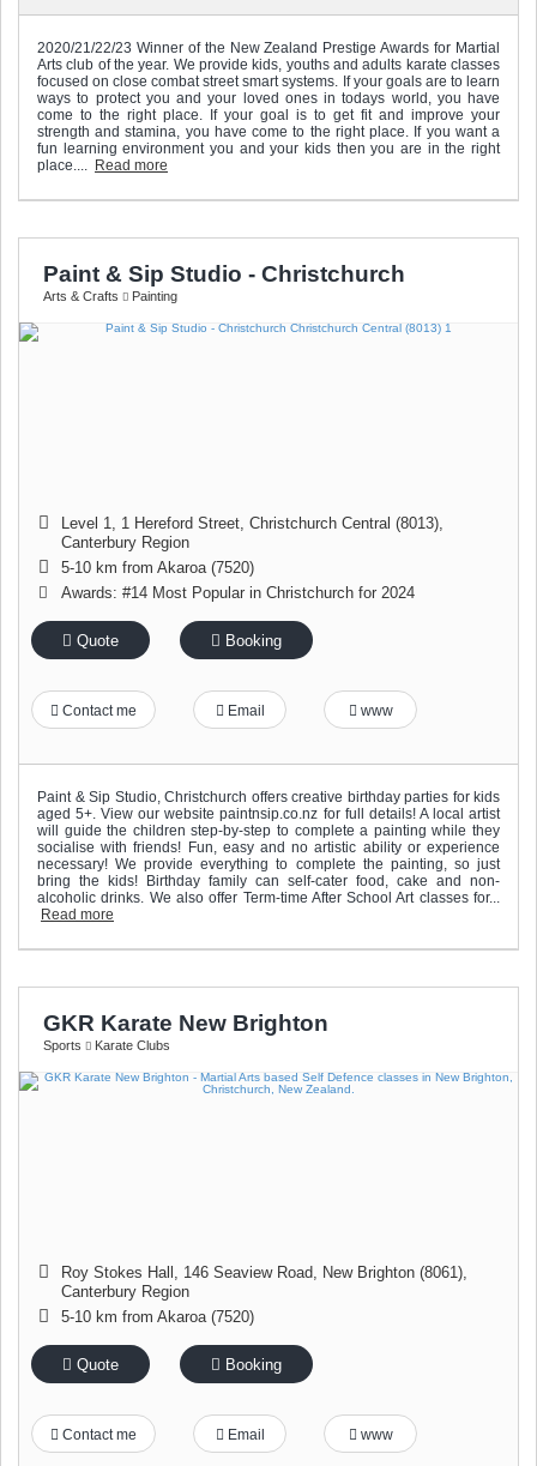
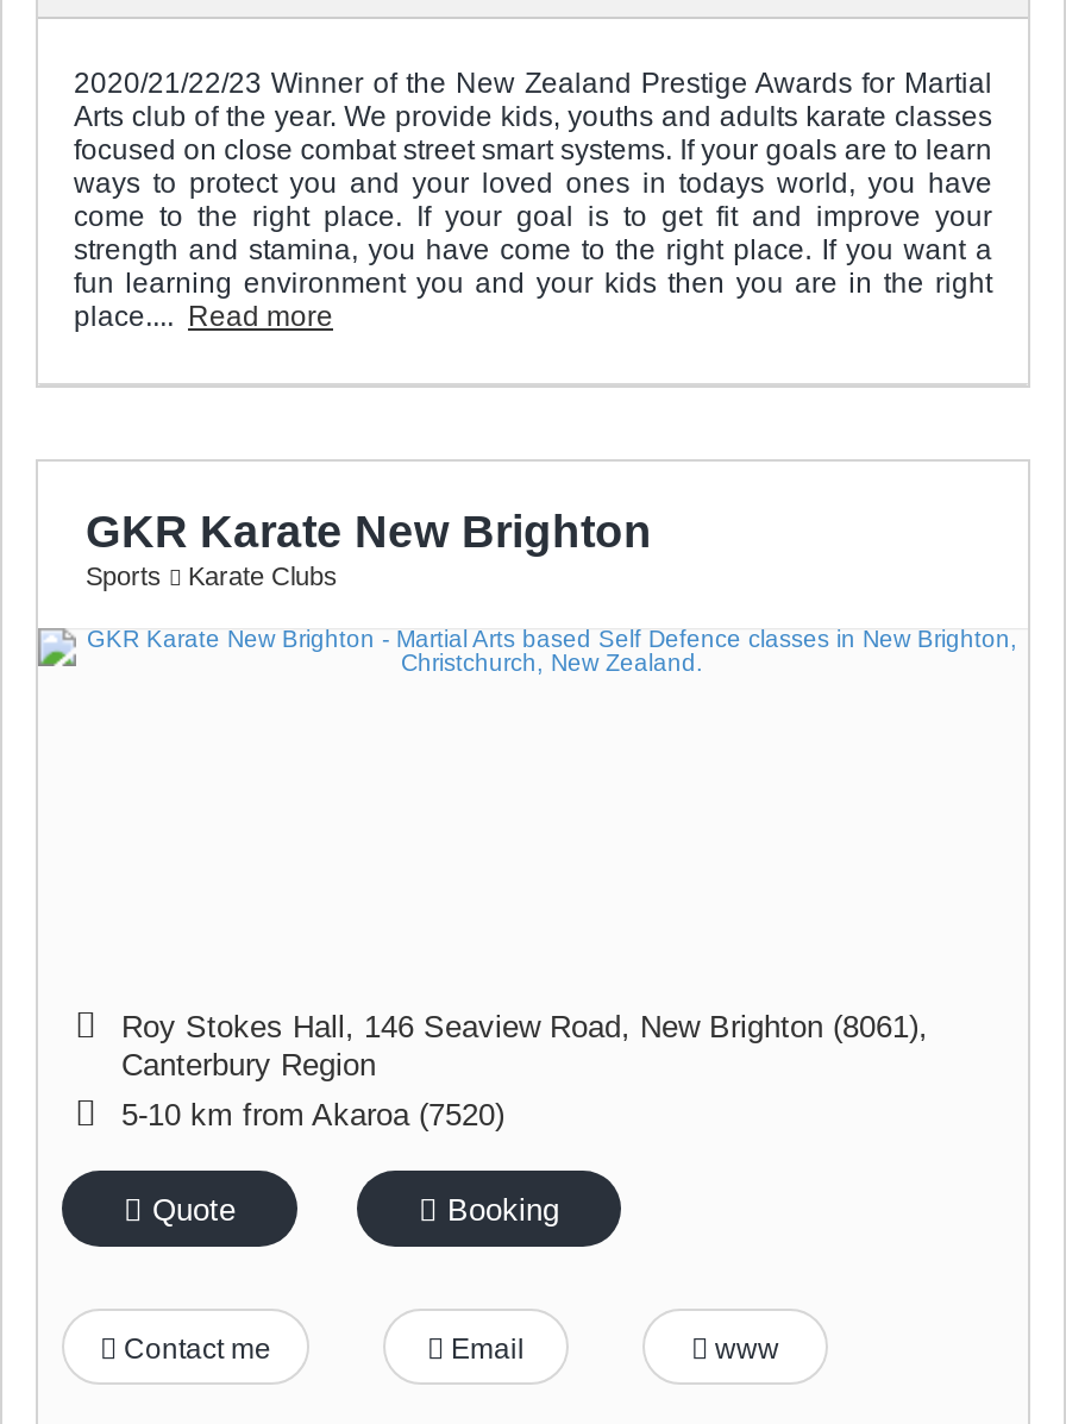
[43,261,405,303] Paint & Sip Studio - Christchurch | Arts & Crafts Painting -> none
[61,514,444,650] Level 1, 1 Hereford Street, Christchurch Central (8013), | Canterbury Region | 5-10 km from Akaroa (7520) | Awards: #14 Most Popular in Christchurch for 2024 | Quote | Booking -> none
[59,702,393,719] Contact me | Email | www -> none
[37,789,500,923] Paint & Sip Studio, Christchurch offers creative birthday parties for kids | aged 5+. View our website paintnsip.co.nz for full details! A local artist | will guide the children step-by-step to complete a painting while they | socialise with friends! Fun, easy and no artistic ability or experience | necessary! We provide everything to complete the painting, so just | bring the kids! Birthday family can self-cater food, cake and non- | alcoholic drinks. We also offer Term-time After School Art classes for... | Read more -> none

